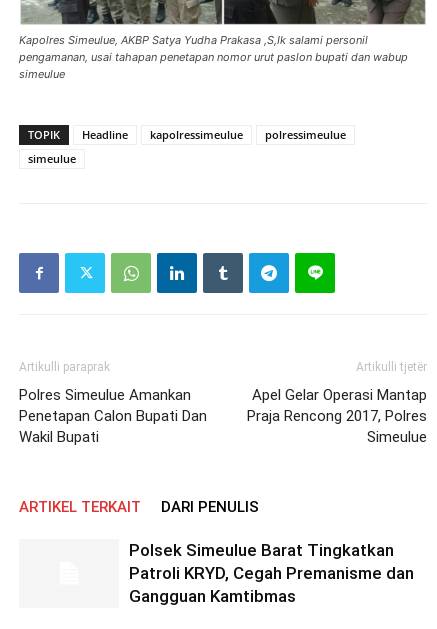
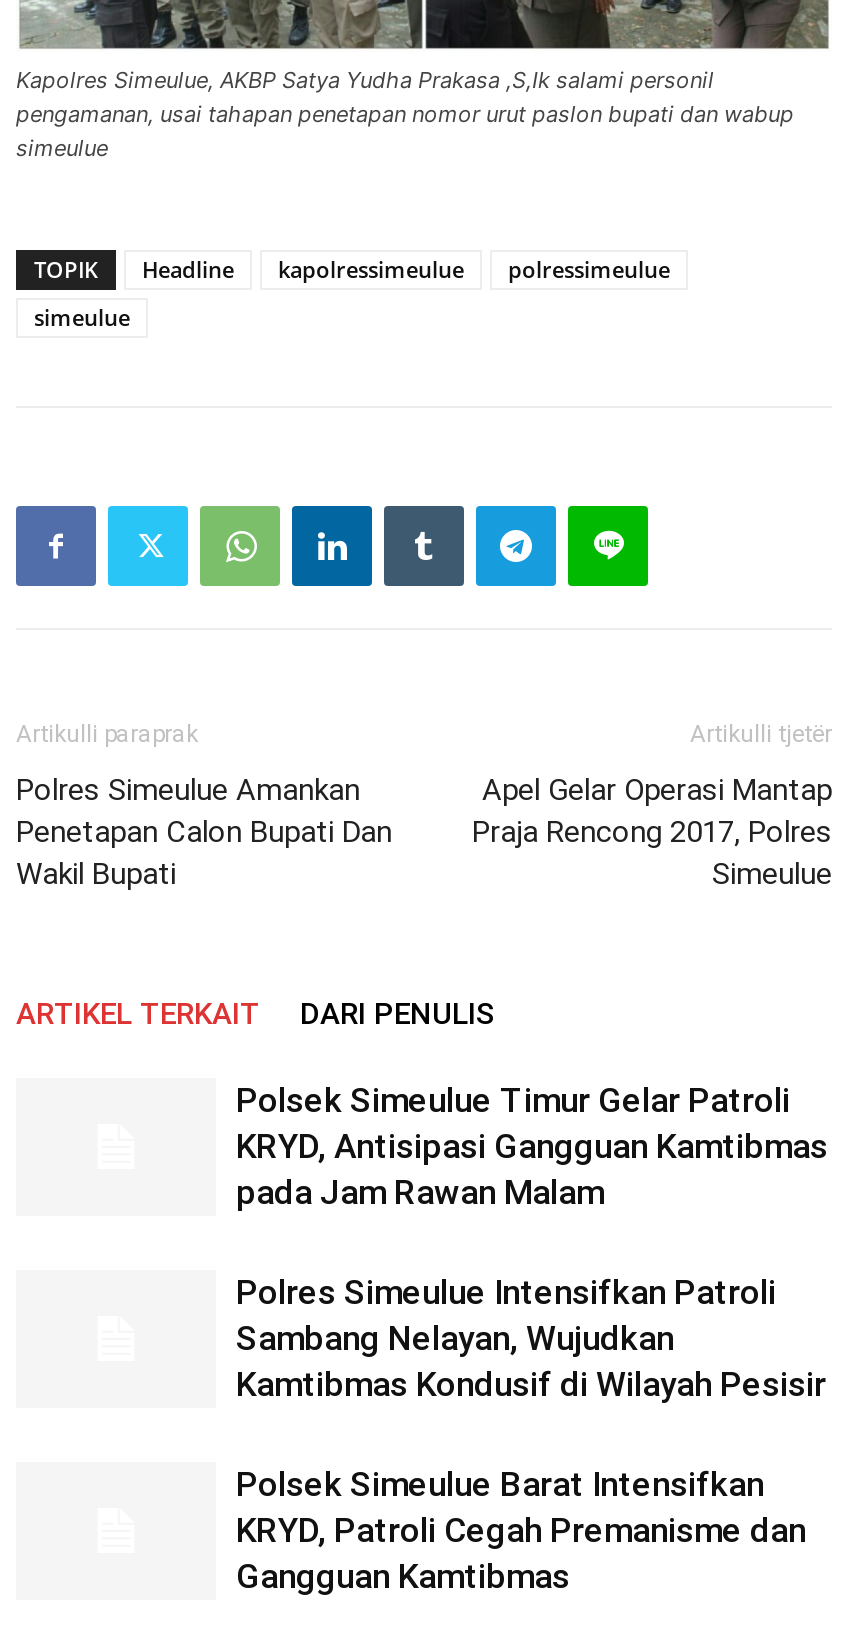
[129,540,414,583] Polsek Simeulue Barat Tingkatkan | Patroli KRYD, Cegah Premanisme dan -> [236,1080,828,1550] Polsek Simeulue Timur Gelar Patroli | KRYD, Antisipasi Gangguan Kamtibmas | pada Jam Rawan Malam | Polres Simeulue Intensifkan Patroli | Sambang Nelayan, Wujudkan | Kamtibmas Kondusif di Wilayah Pesisir | Polsek Simeulue Barat Intensifkan | KRYD, Patroli Cegah Premanisme dan

